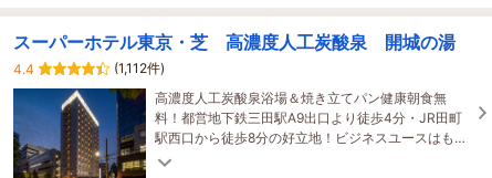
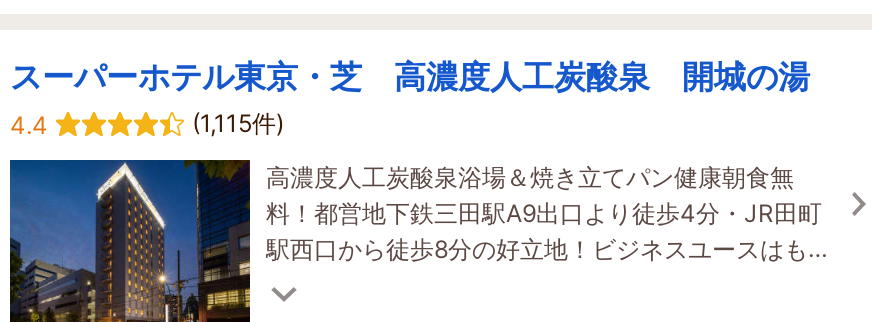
[114,59,165,76] (1,112件) -> [192,107,284,137] (1,115件)

